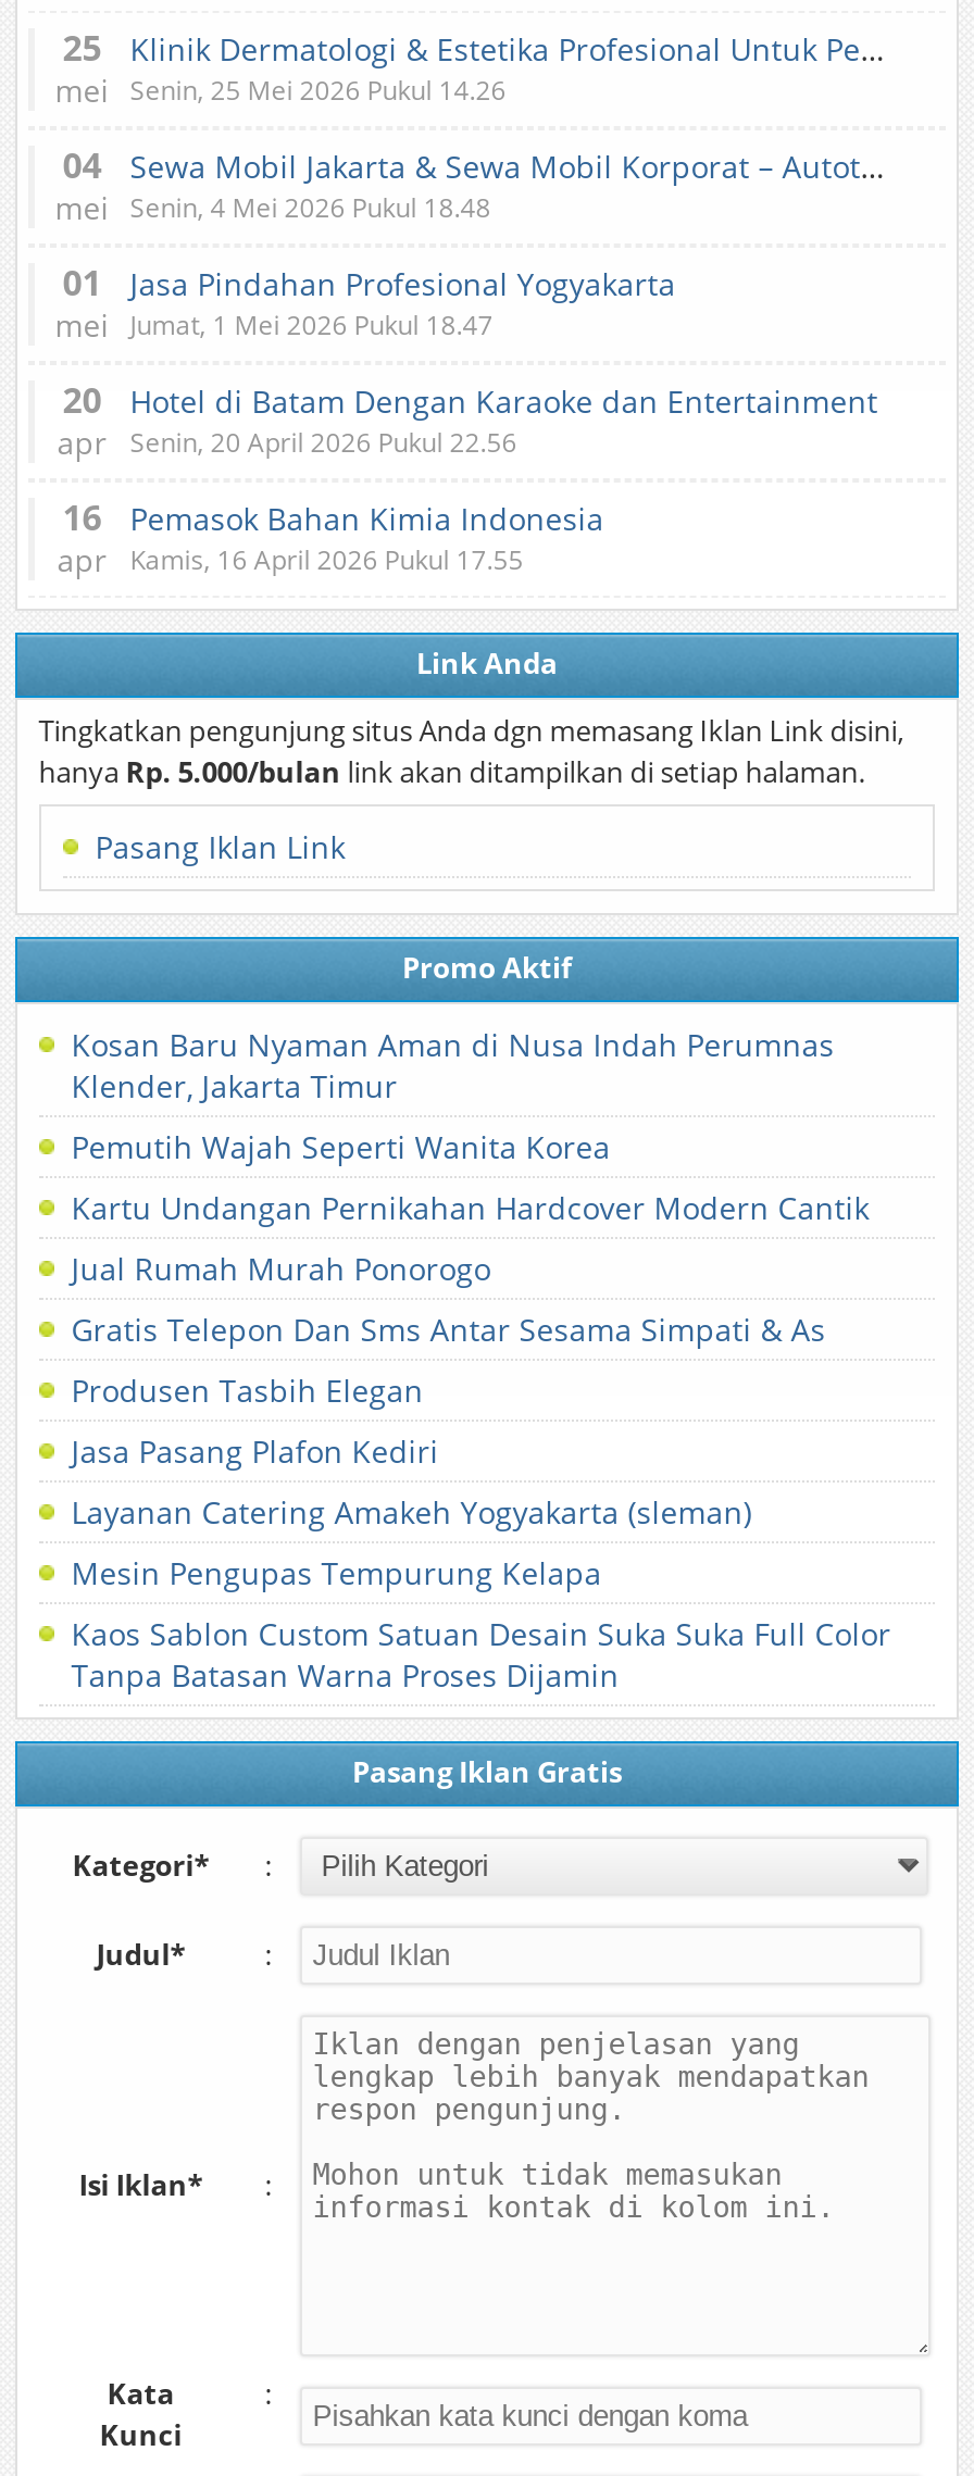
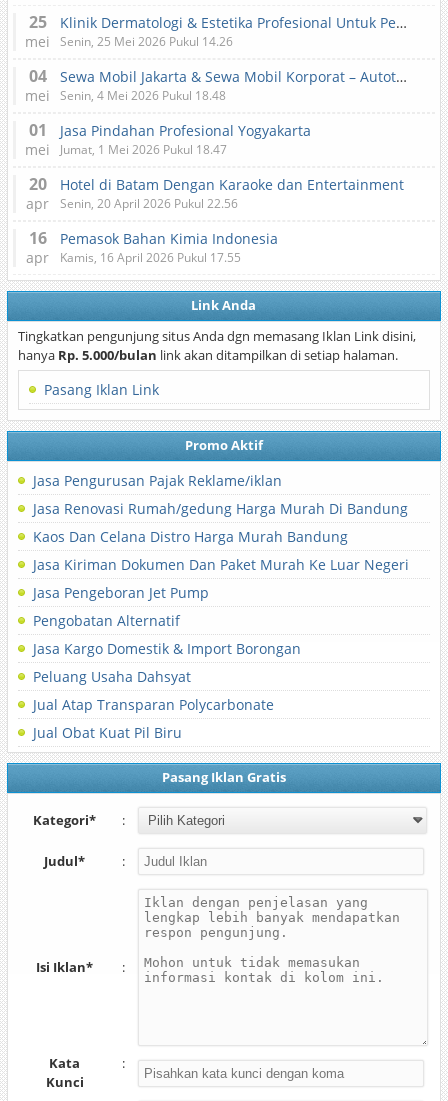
[71,1024,834,1106] Kosan Baru Nyaman Aman di Nusa Indah Perumnas | Klender, Jakarta Timur -> [33,471,282,490] Jasa Pengurusan Pajak Reklame/iklan
[71,1126,610,1167] Pemutih Wajah Seperti Wanita Korea -> [33,499,408,518] Jasa Renovasi Rumah/gedung Harga Murah Di Bandung
[71,1187,869,1228] Kartu Undangan Pernikahan Hardcover Modern Cantik -> [33,527,348,546] Kaos Dan Celana Distro Harga Murah Bandung
[71,1248,491,1289] Jual Rumah Murah Ponorogo -> [33,555,409,574] Jasa Kiriman Dokumen Dan Paket Murah Ke Luar Negeri
[71,1309,826,1350] Gratis Telepon Dan Sms Antar Sesama Simpati & As -> [33,583,209,602] Jasa Pengeboran Jet Pump
[71,1370,423,1411] Produsen Tasbih Elegan -> [33,611,180,630] Pengobatan Alternatif
[71,1430,439,1472] Jasa Pasang Plafon Kediri -> [33,639,301,658] Jasa Kargo Domestik & Import Borongan
[71,1491,752,1533] Layanan Catering Amakeh Yogyakarta (sleman) -> [33,667,191,686] Peluang Usaha Dahsyat
[71,1552,602,1593] Mesin Pengupas Tempurung Kelapa -> [33,695,274,714] Jual Atap Transparan Polycarbonate
[71,1613,891,1696] Kaos Sablon Custom Satuan Desain Suka Suka Full Color | Tanpa Batasan Warna Proses Dijamin -> [33,723,182,742] Jual Obat Kuat Pil Biru

